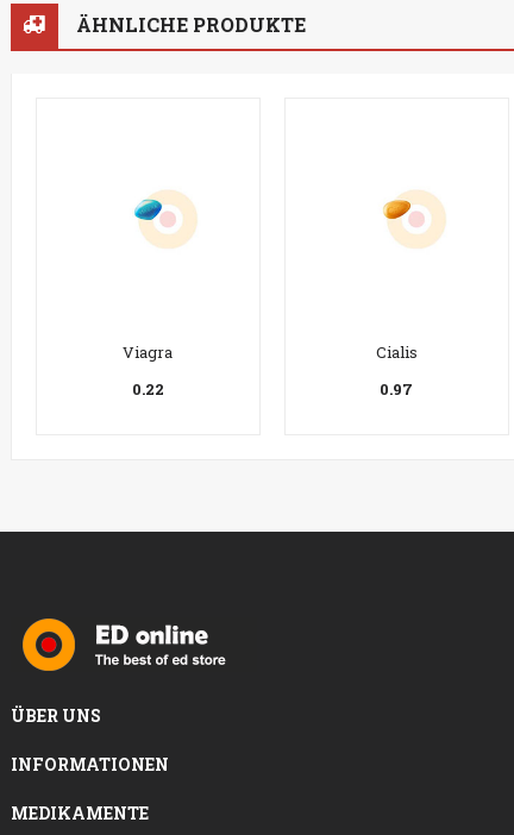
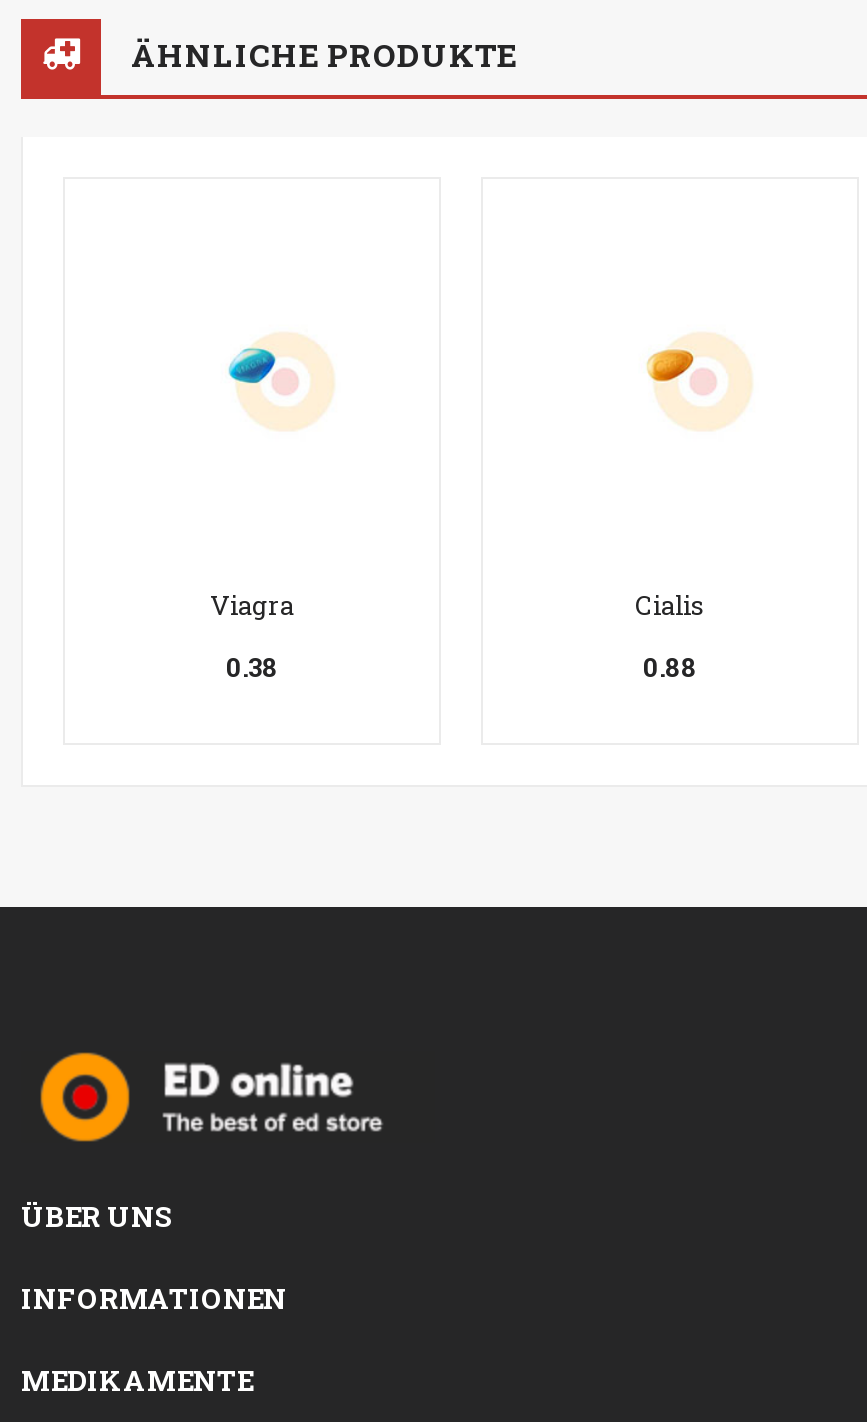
[132,378,164,400] 0.22 -> [226,649,278,685] 0.38
[380,378,413,400] 0.97 -> [643,649,697,685] 0.88

